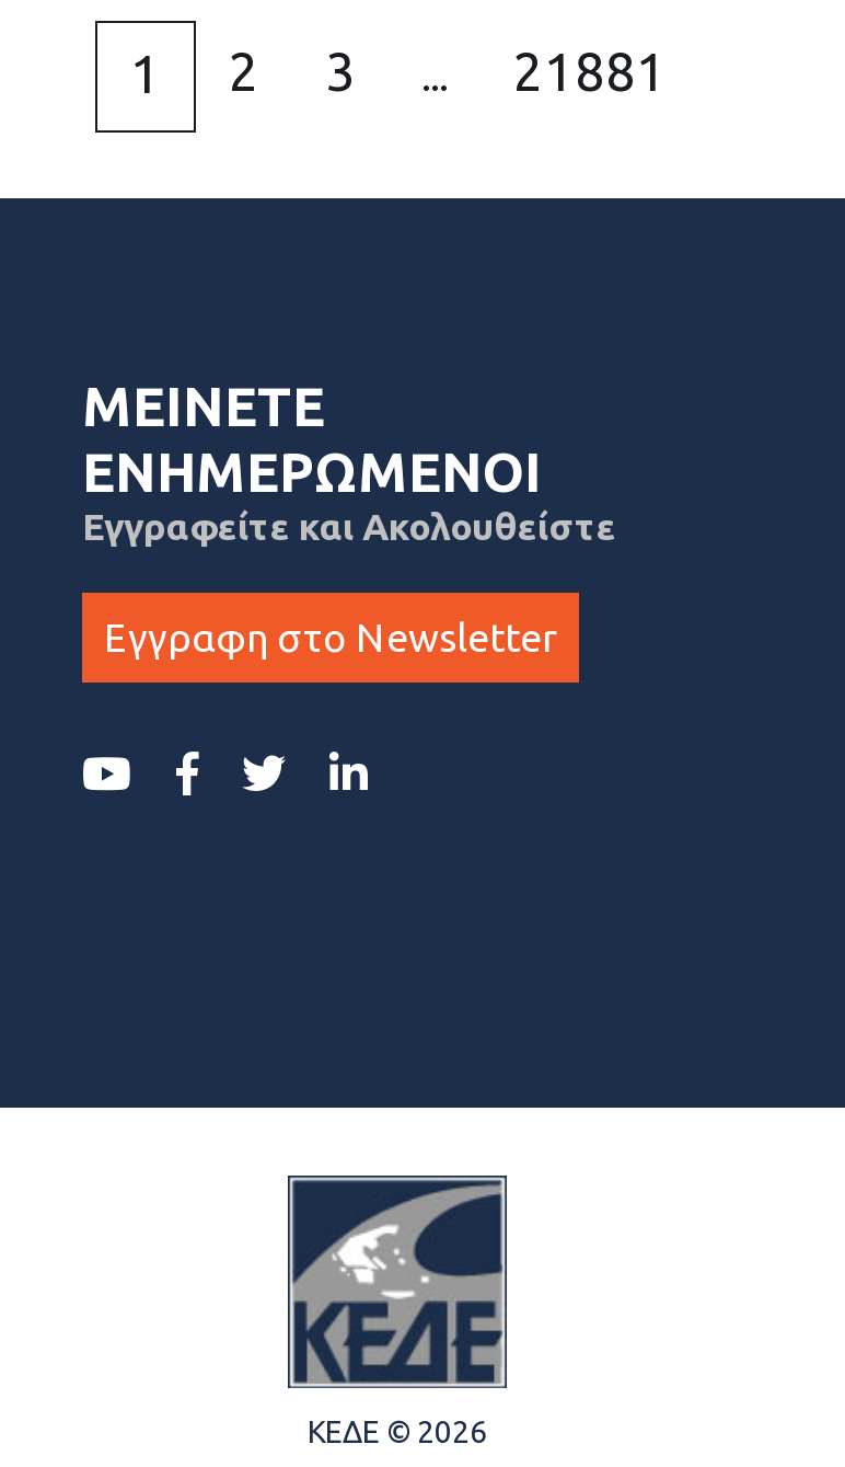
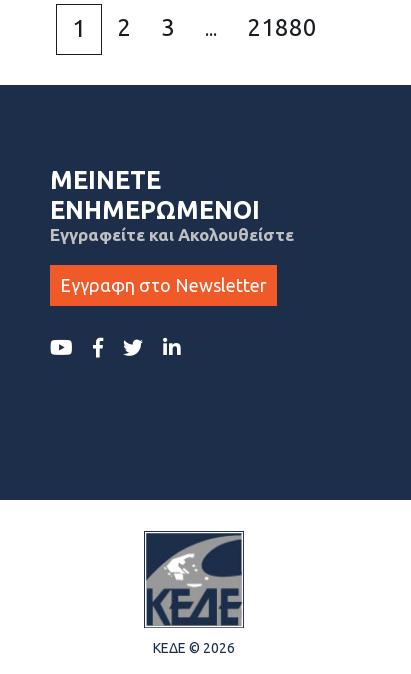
[513,43,667,102] 21881 -> [247,14,317,41] 21880

